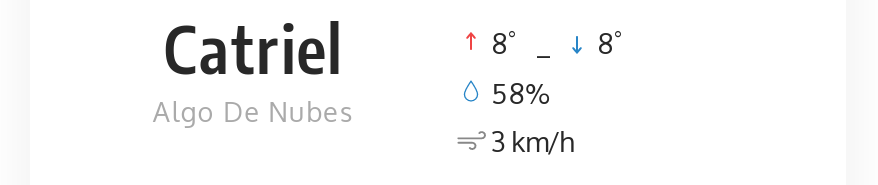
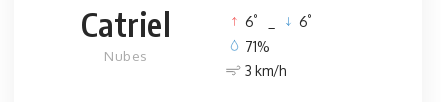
[491,24,622,109] 8 ° _ | 8° | 58% -> [245,12,312,55] 6 ° _ | 6° | 71%
[153,95,355,129] Algo De Nubes -> [104,47,148,64] Nubes

